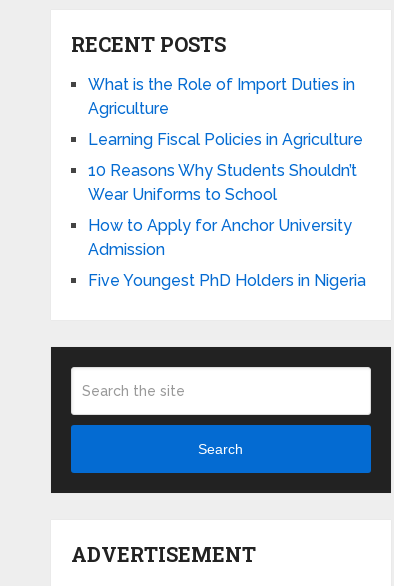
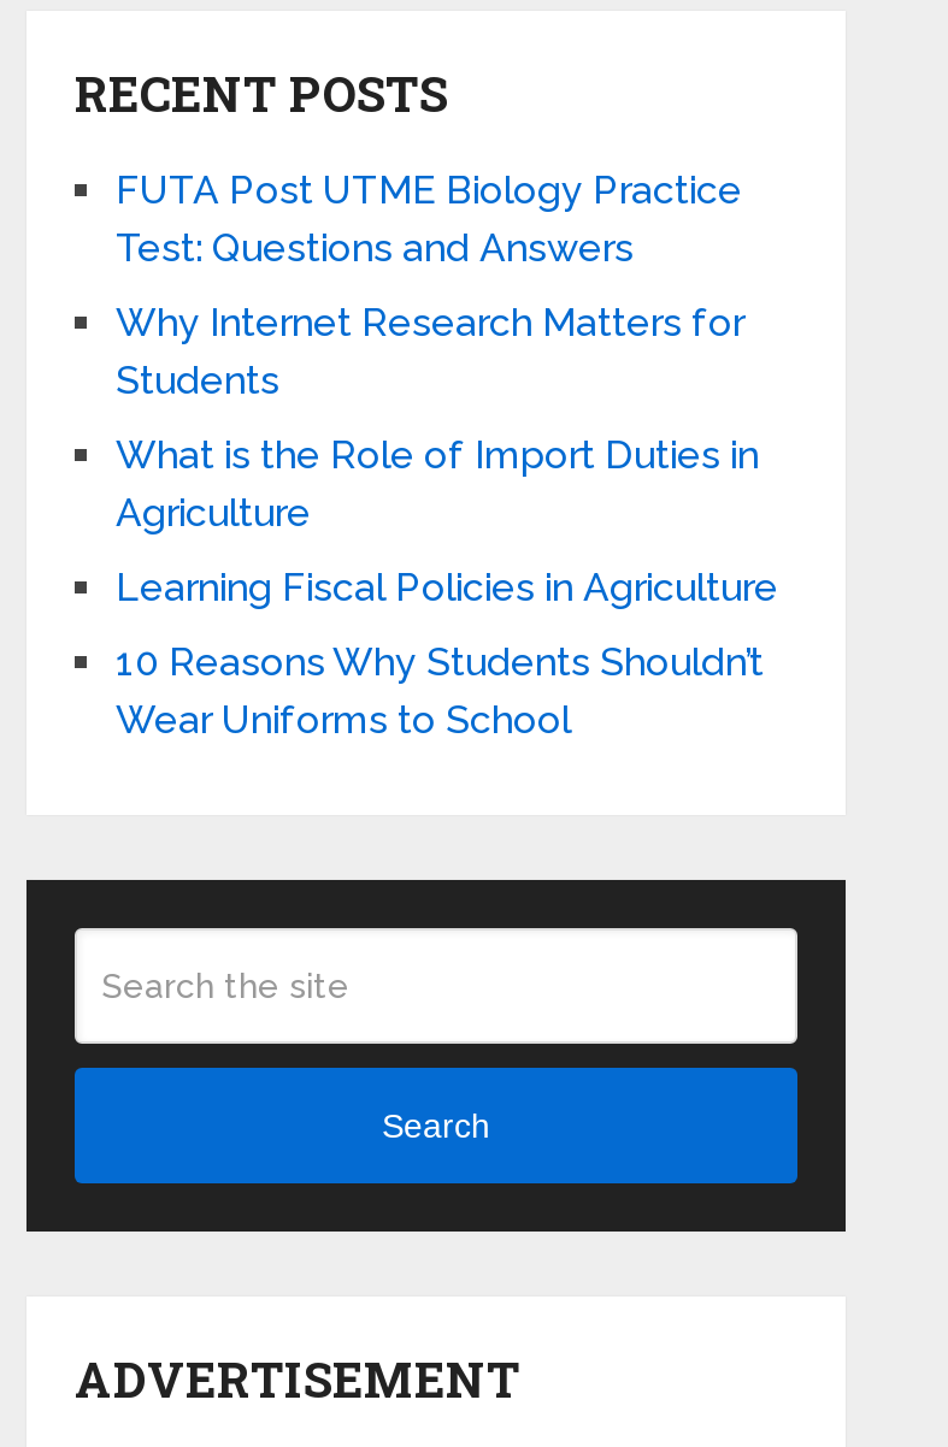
none -> [116,167,744,403] FUTA Post UTME Biology Practice | Test: Questions and Answers | Why Internet Research Matters for | Students
moved [88,75,363,204] -> [116,432,778,742]: What is the Role of Import Duties in | Agriculture | Learning Fiscal Policies in Agriculture | 10 Reasons Why Students Shouldn’t | Wear Uniforms to School
[88,216,366,290] How to Apply for Anchor University | Admission | Five Youngest PhD Holders in Nigeria -> none

